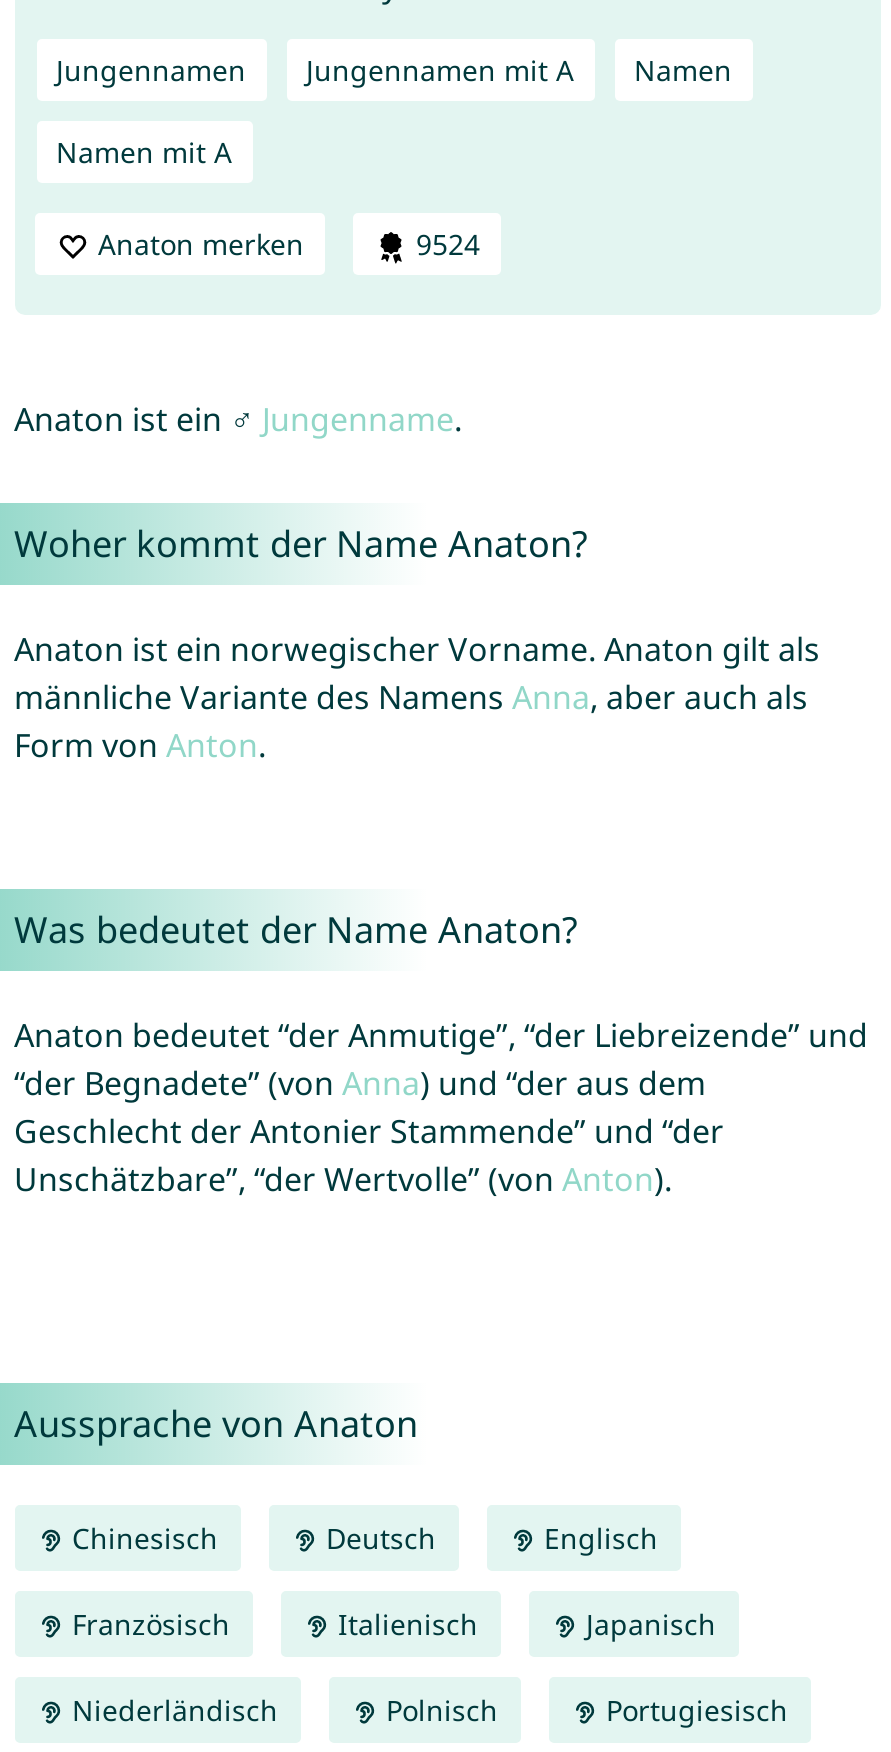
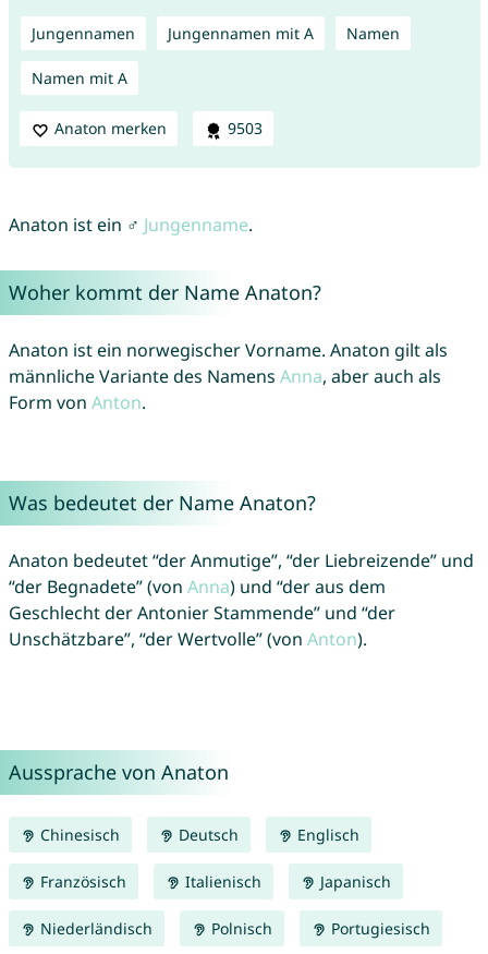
[408,224,480,262] 9524 -> [223,118,262,139] 9503

